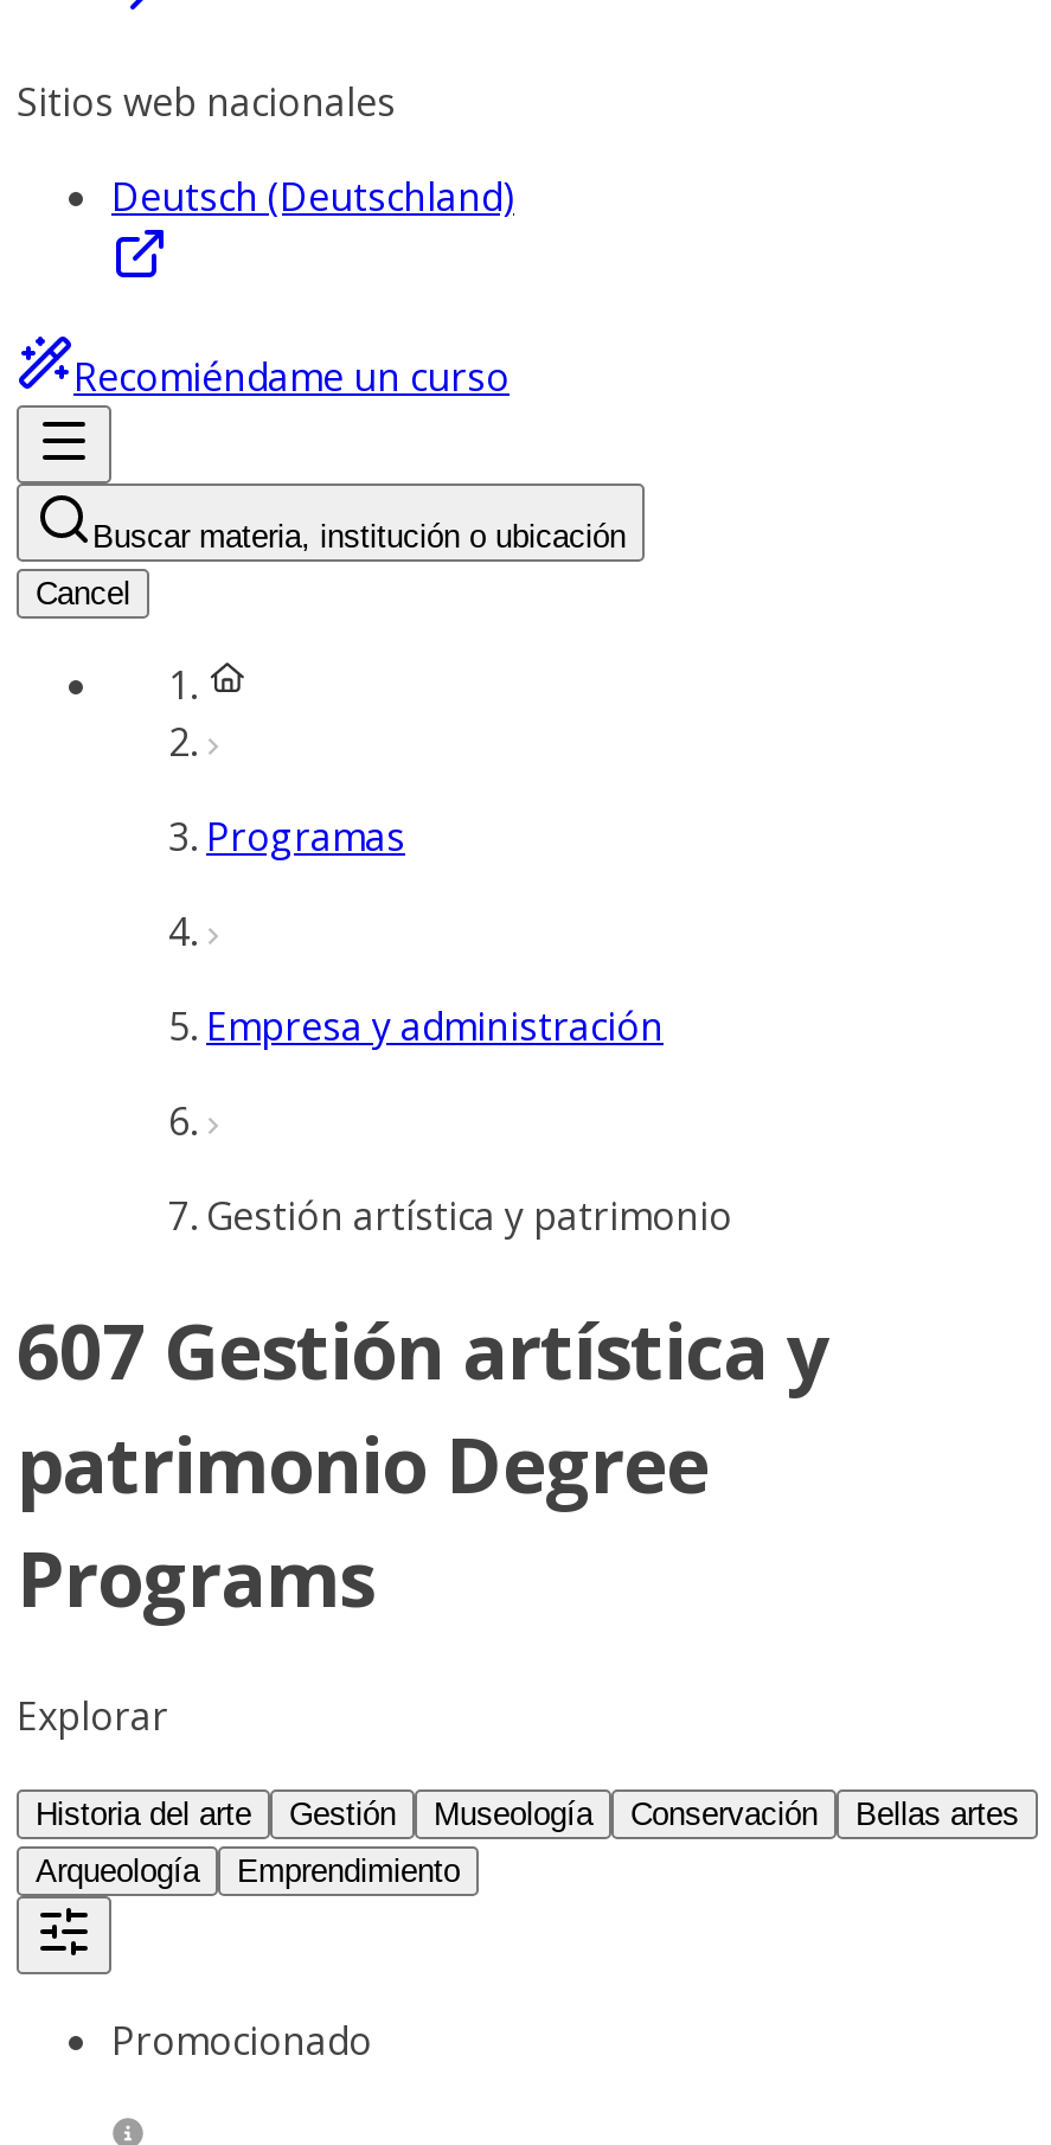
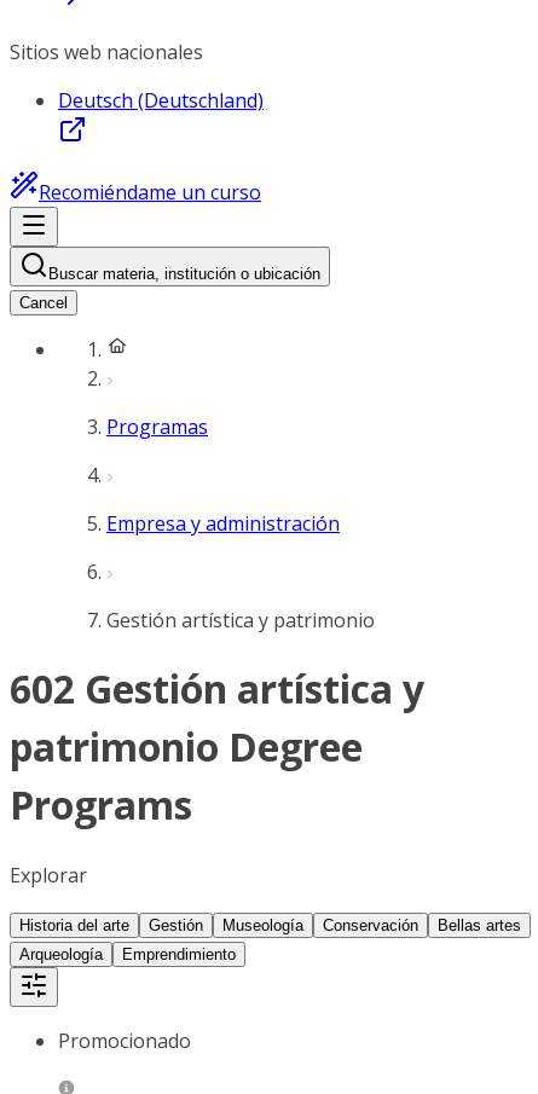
[17,1300,829,1402] 607 Gestión artística y -> [10,663,424,715] 602 Gestión artística y

